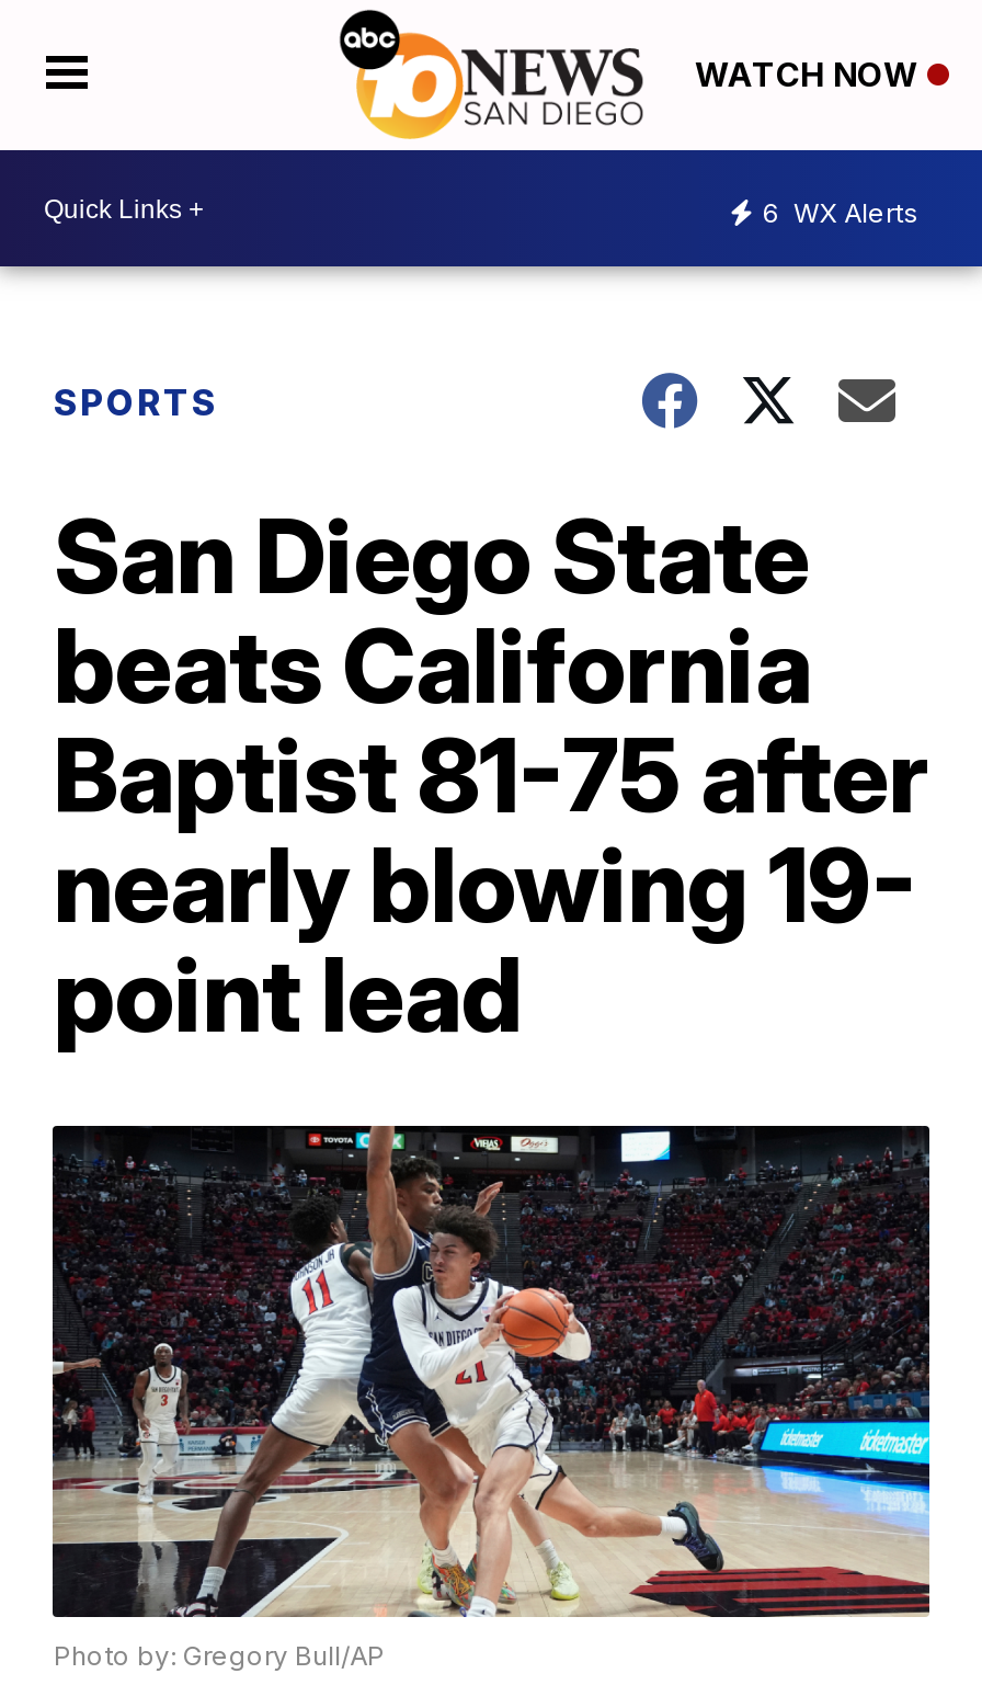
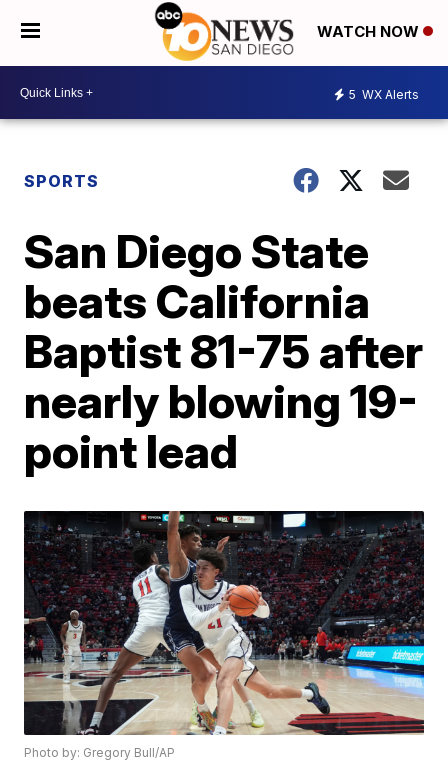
[763,195,918,228] 6 WX Alerts -> [349,86,419,101] 5 WX Alerts

